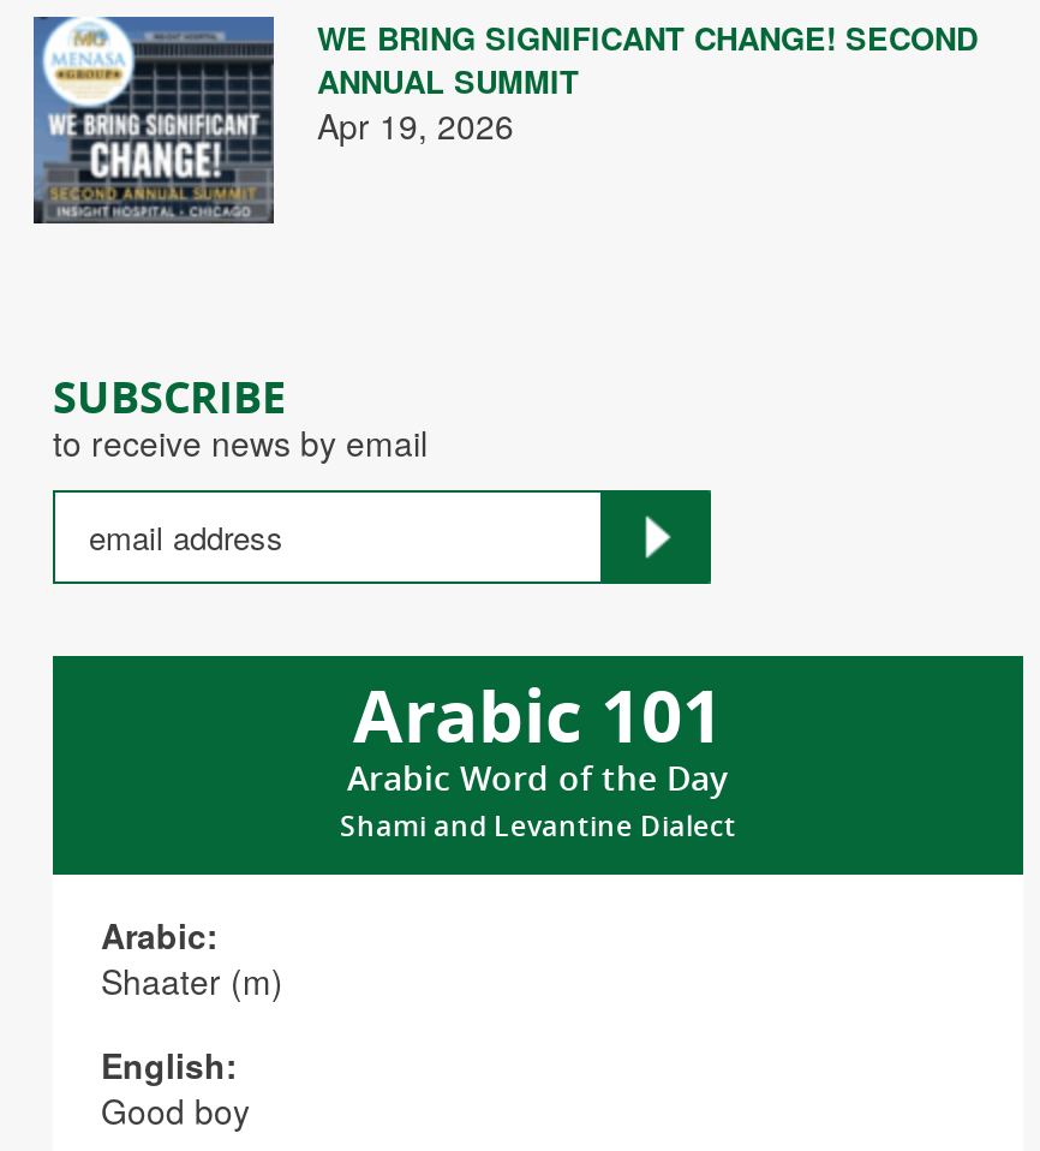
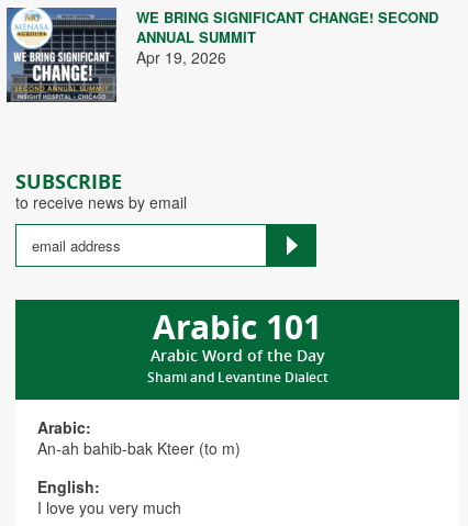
[101,957,283,1005] Shaater (m) -> [37,437,241,459] An-ah bahib-bak Kteer (to m)
[101,1087,250,1135] Good boy -> [37,497,181,519] I love you very much

